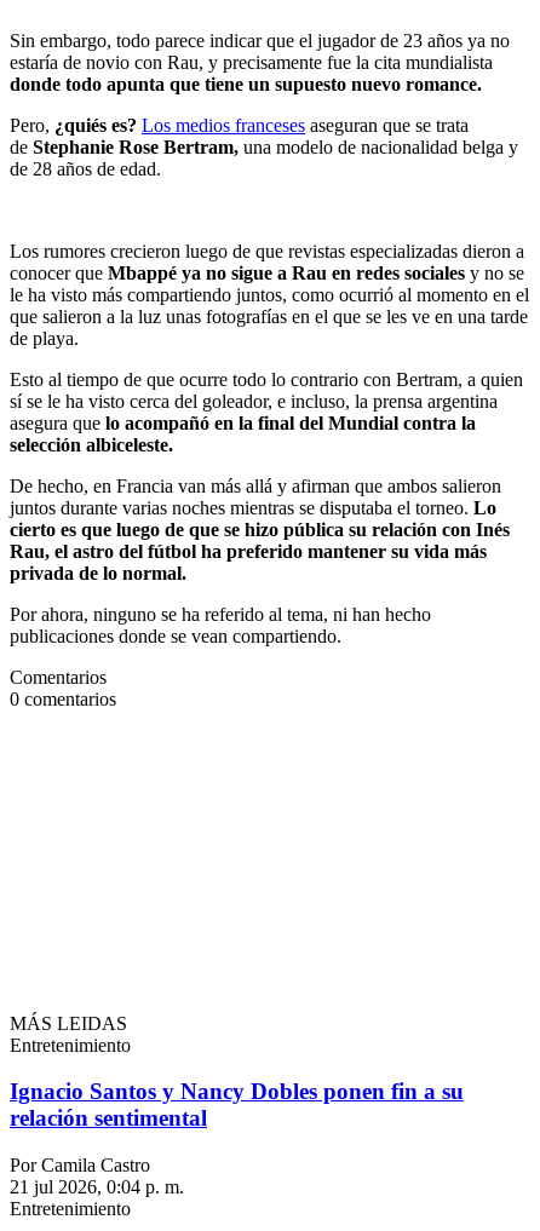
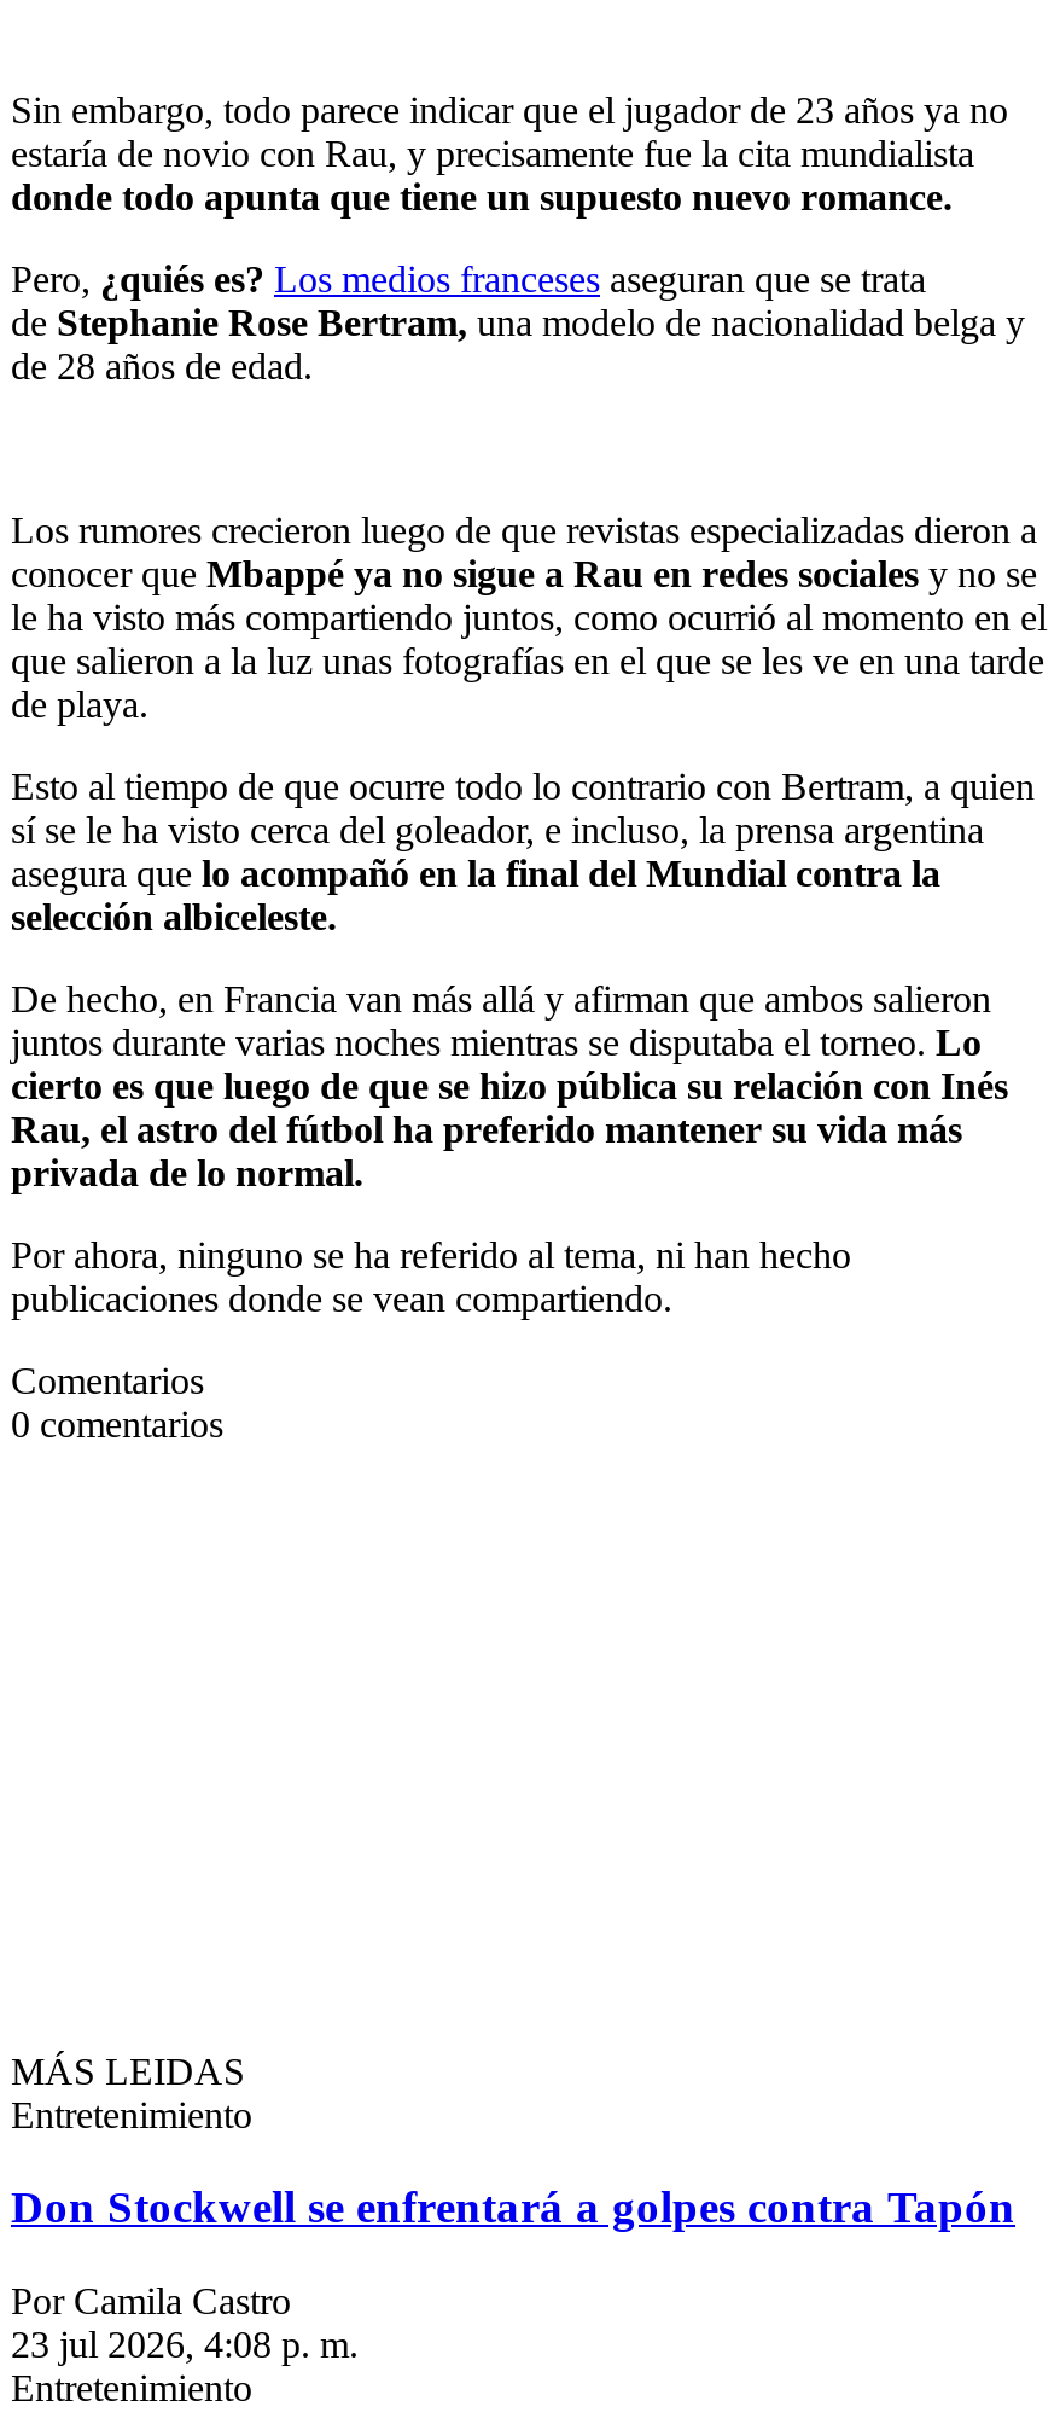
[10,1079,464,1131] Ignacio Santos y Nancy Dobles ponen fin a su | relación sentimental -> [11,2182,1015,2233] Don Stockwell se enfrentará a golpes contra Tapón
[10,1177,184,1197] 21 jul 2026, 0:04 p. m. -> [11,2324,359,2365] 23 jul 2026, 4:08 p. m.

